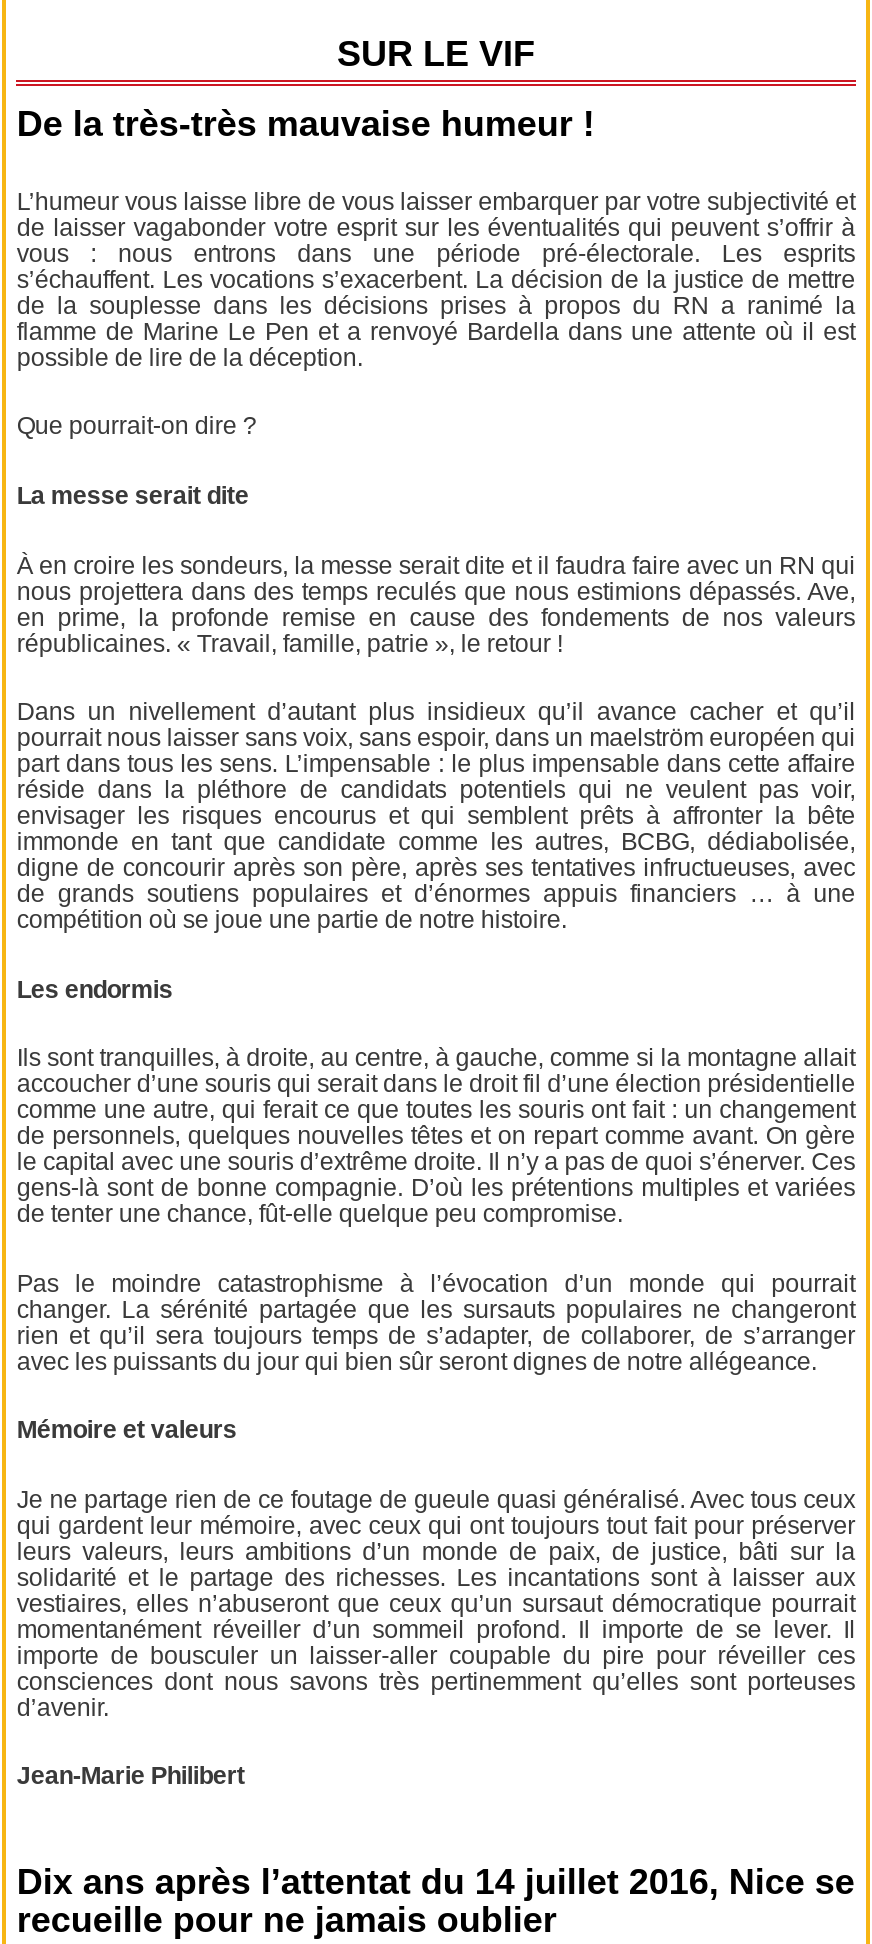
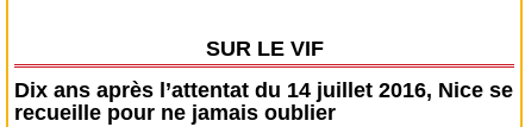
[17,104,855,1791] De la très-très mauvaise humeur ! | L’humeur vous laisse libre de vous laisser embarquer par votre subjectivité et | de laisser vagabonder votre esprit sur les éventualités qui peuvent s’offrir à | vous : nous entrons dans une période pré-électorale. Les esprits | s’échauffent. Les vocations s’exacerbent. La décision de la justice de mettre | de la souplesse dans les décisions prises à propos du RN a ranimé la | flamme de Marine Le Pen et a renvoyé Bardella dans une attente où il est | possible de lire de la déception. | Que pourrait-on dire ? | La messe serait dite | À en croire les sondeurs, la messe serait dite et il faudra faire avec un RN qui | nous projettera dans des temps reculés que nous estimions dépassés. Ave, | en prime, la profonde remise en cause des fondements de nos valeurs | républicaines. « Travail, famille, patrie », le retour ! | Dans un nivellement d’autant plus insidieux qu’il avance cacher et qu’il | pourrait nous laisser sans voix, sans espoir, dans un maelström européen qui | part dans tous les sens. L’impensable : le plus impensable dans cette affaire | réside dans la pléthore de candidats potentiels qui ne veulent pas voir, | envisager les risques encourus et qui semblent prêts à affronter la bête | immonde en tant que candidate comme les autres, BCBG, dédiabolisée, | digne de concourir après son père, après ses tentatives infructueuses, avec | de grands soutiens populaires et d’énormes appuis financiers … à une | compétition où se joue une partie de notre histoire. | Les endormis | Ils sont tranquilles, à droite, au centre, à gauche, comme si la montagne allait | accoucher d’une souris qui serait dans le droit fil d’une élection présidentielle | comme une autre, qui ferait ce que toutes les souris ont fait : un changement | de personnels, quelques nouvelles têtes et on repart comme avant. On gère | le capital avec une souris d’extrême droite. Il n’y a pas de quoi s’énerver. Ces | gens-là sont de bonne compagnie. D’où les prétentions multiples et variées | de tenter une chance, fût-elle quelque peu compromise. | Pas le moindre catastrophisme à l’évocation d’un monde qui pourrait | changer. La sérénité partagée que les sursauts populaires ne changeront | rien et qu’il sera toujours temps de s’adapter, de collaborer, de s’arranger | avec les puissants du jour qui bien sûr seront dignes de notre allégeance. | Mémoire et valeurs | Je ne partage rien de ce foutage de gueule quasi généralisé. Avec tous ceux | qui gardent leur mémoire, avec ceux qui ont toujours tout fait pour préserver | leurs valeurs, leurs ambitions d’un monde de paix, de justice, bâti sur la | solidarité et le partage des richesses. Les incantations sont à laisser aux | vestiaires, elles n’abuseront que ceux qu’un sursaut démocratique pourrait | momentanément réveiller d’un sommeil profond. Il importe de se lever. Il | importe de bousculer un laisser-aller coupable du pire pour réveiller ces | consciences dont nous savons très pertinemment qu’elles sont porteuses | d’avenir. | Jean-Marie Philibert -> none

